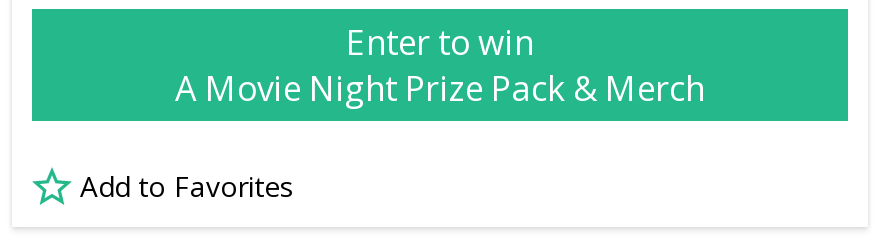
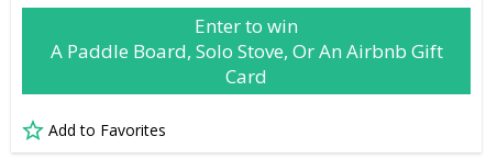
[175,65,705,111] A Movie Night Prize Pack & Merch -> [50,39,443,89] A Paddle Board, Solo Stove, Or An Airbnb Gift | Card

